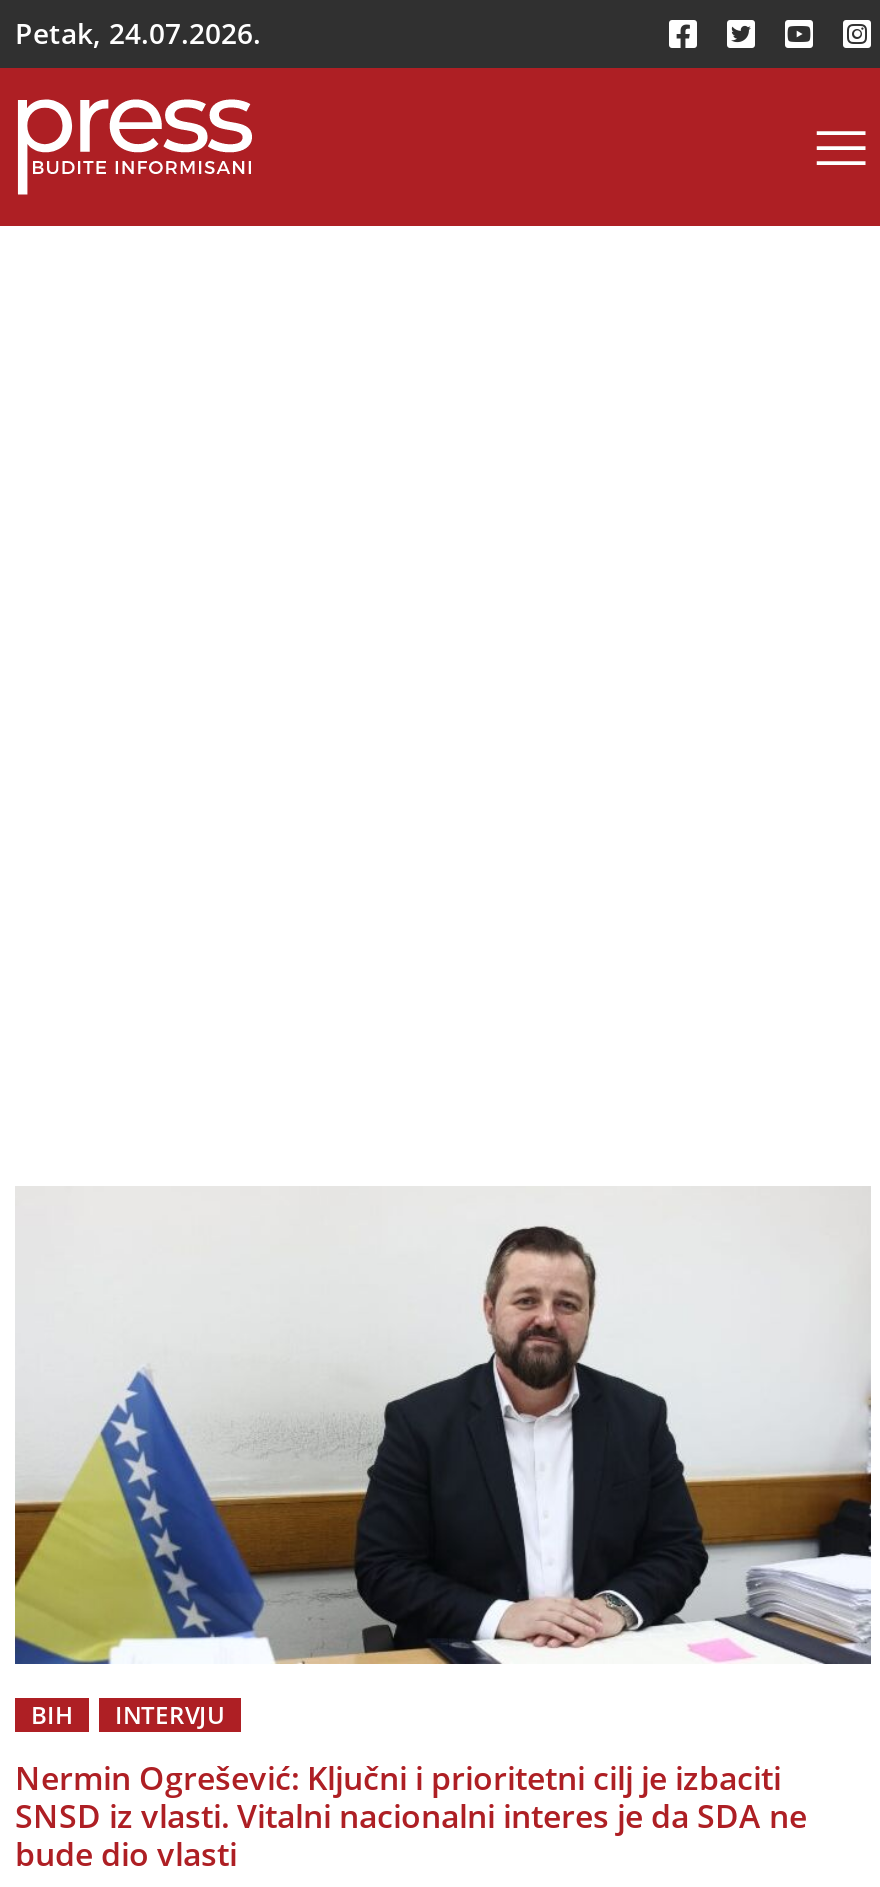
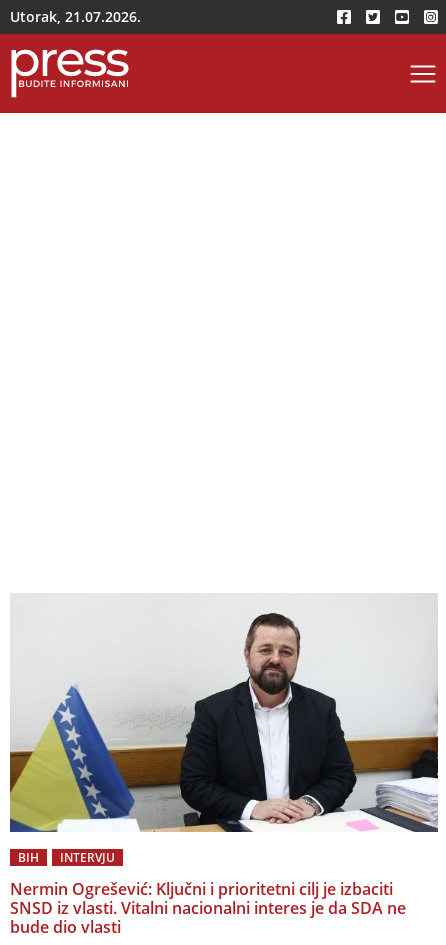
[15,14,261,52] Petak, 24.07.2026. -> [10,7,141,26] Utorak, 21.07.2026.

